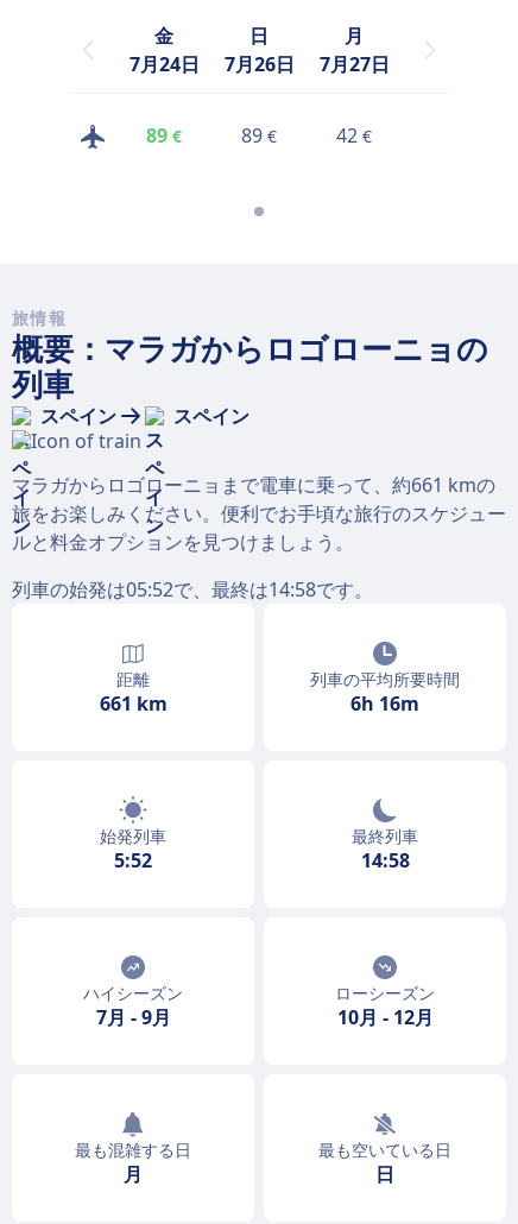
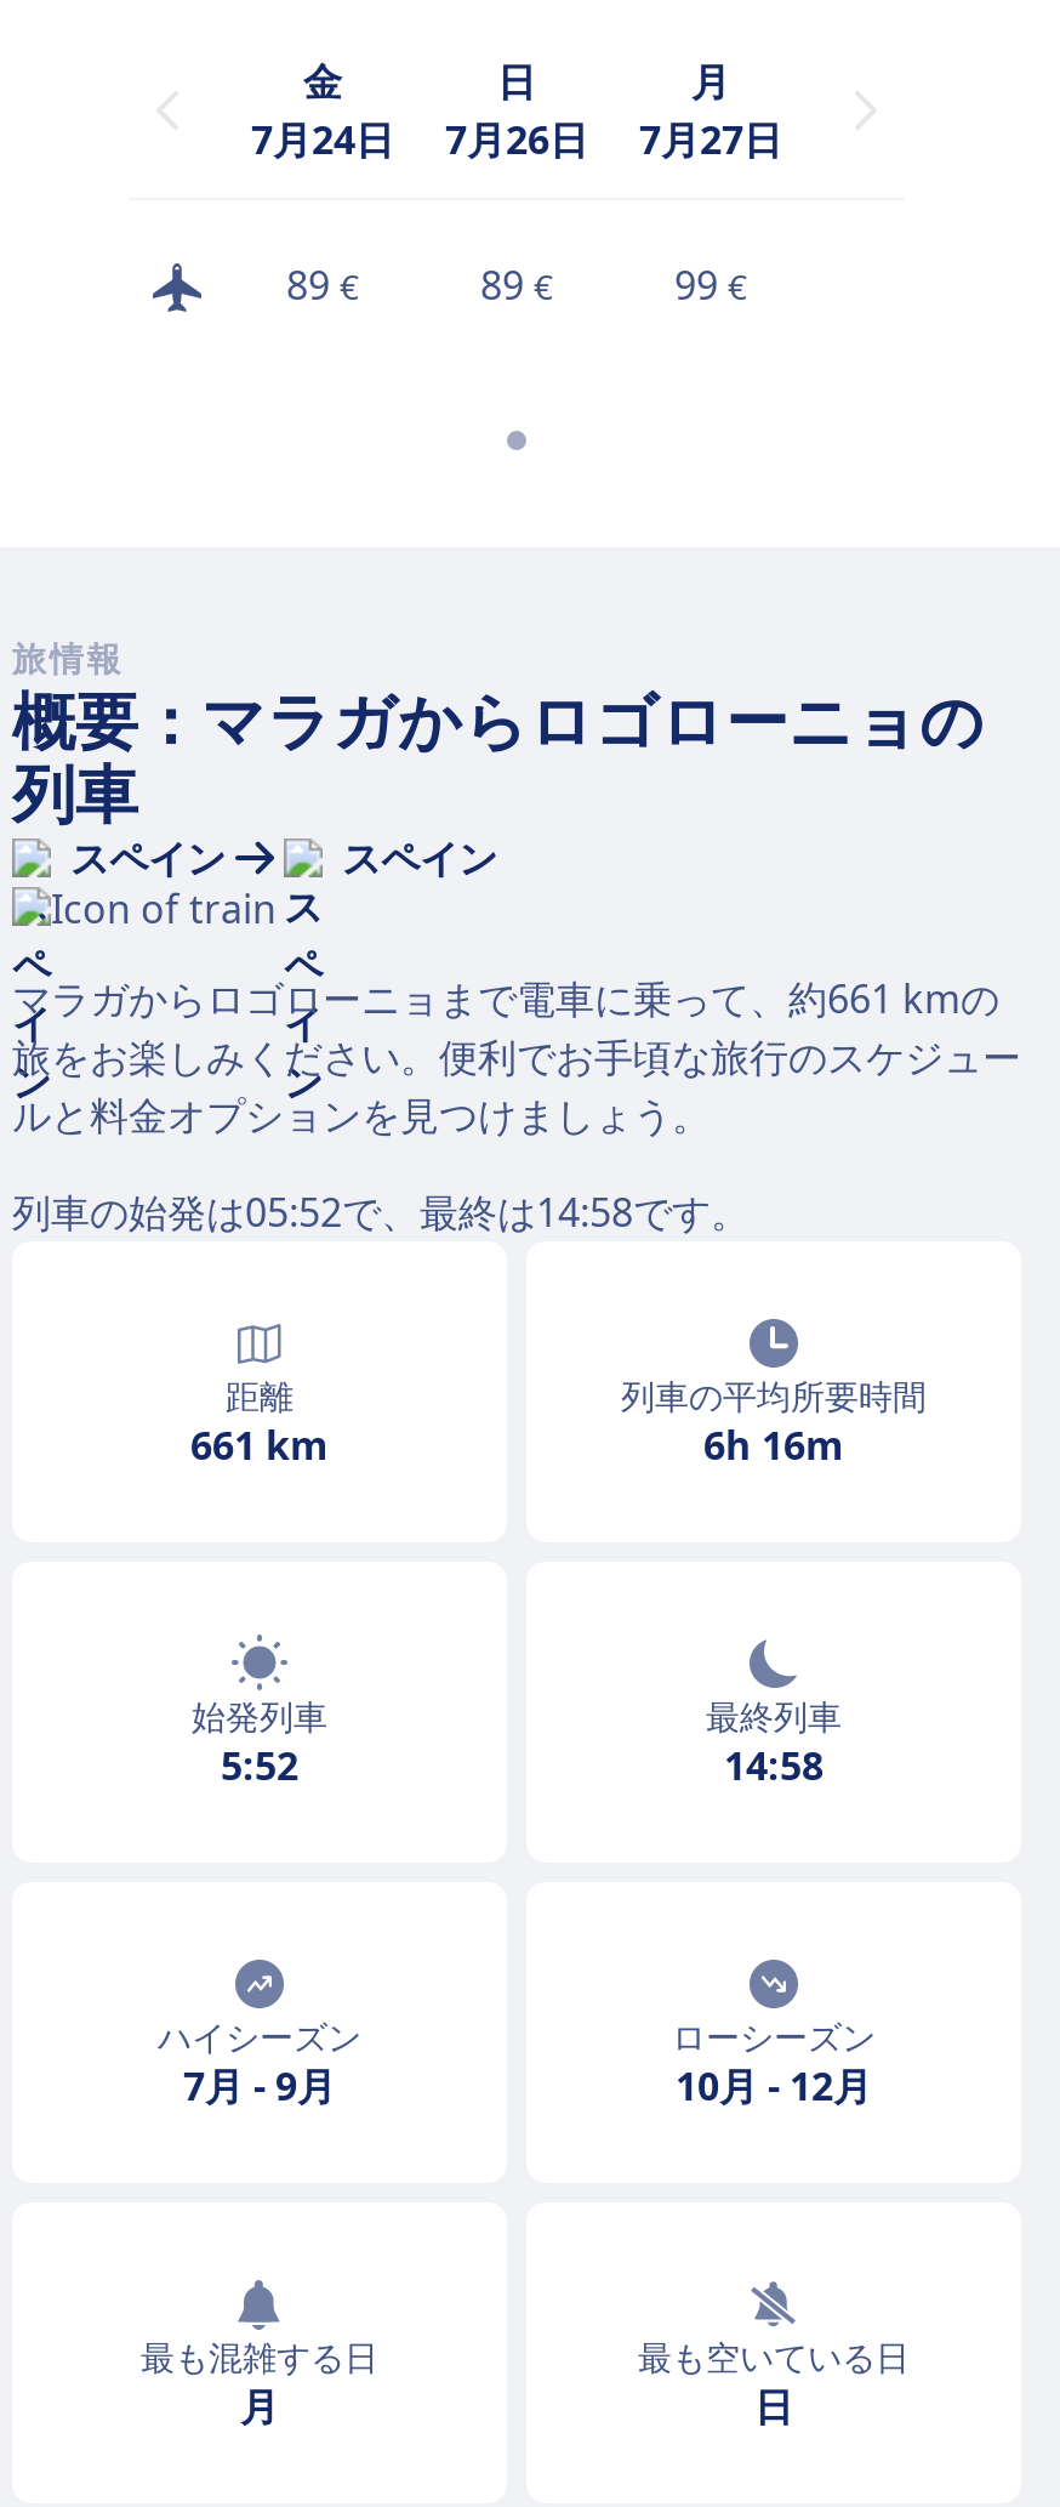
[336,122,372,149] 42 € -> [674,258,747,312] 99 €

